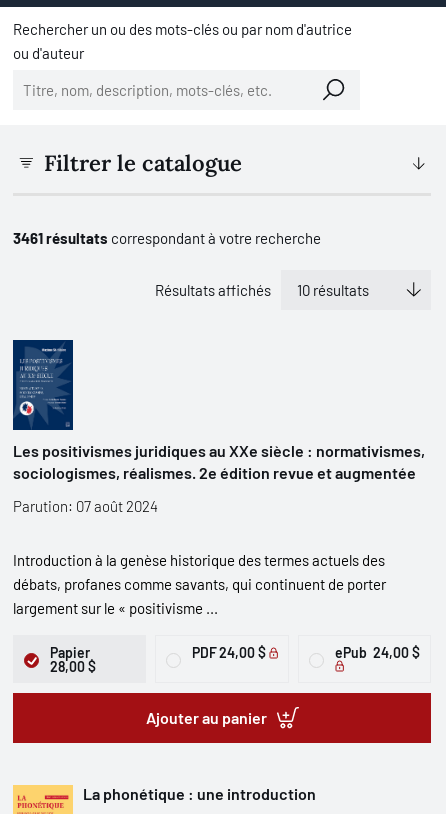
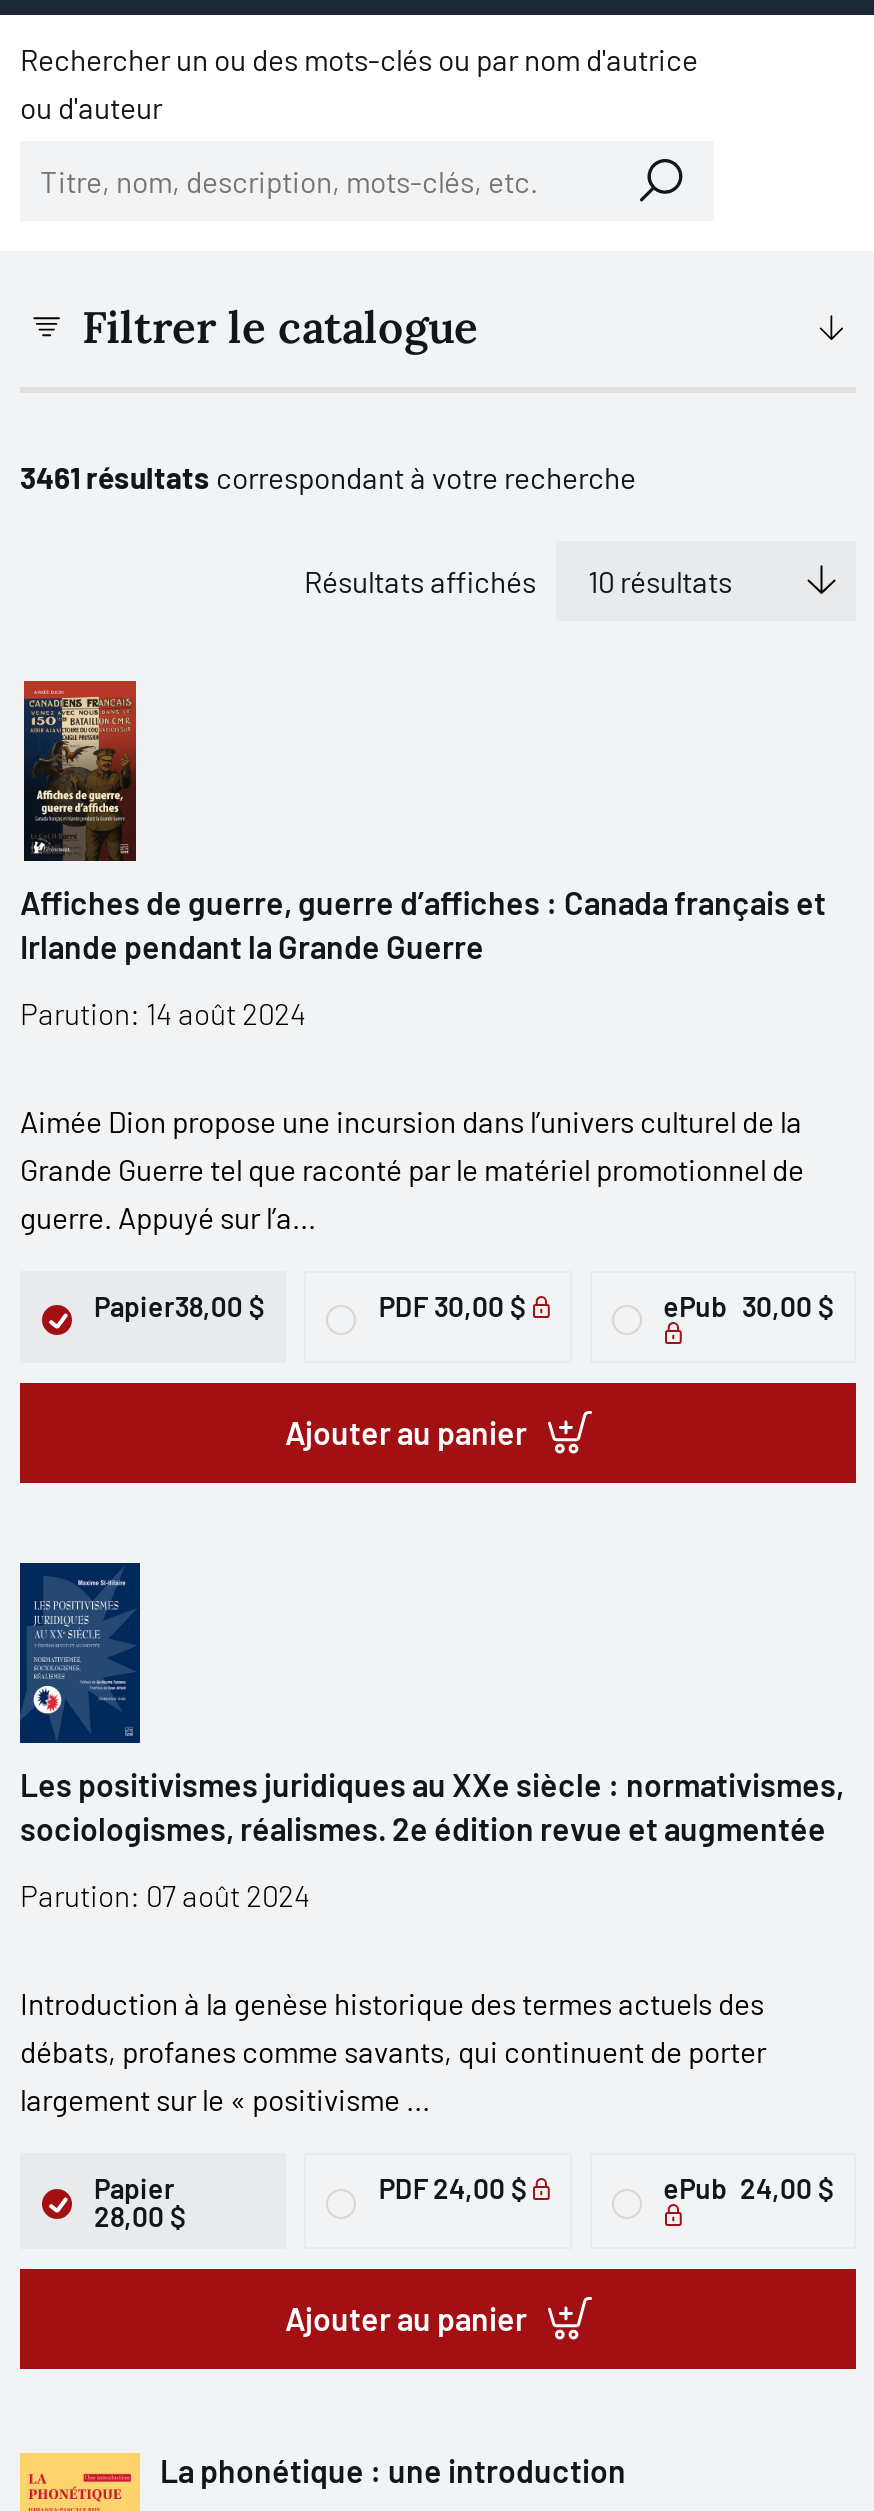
none -> [20,679,834,1451] [image] | Affiches de guerre, guerre d’affiches : Canada français et | Irlande pendant la Grande Guerre | Parution: 14 août 2024 | Aimée Dion propose une incursion dans l’univers culturel de la | Grande Guerre tel que raconté par le matériel promotionnel de | guerre. Appuyé sur l’a... | Papier38,00 $ | PDF 30,00 $ | ePub 30,00 $ | Ajouter au panier

